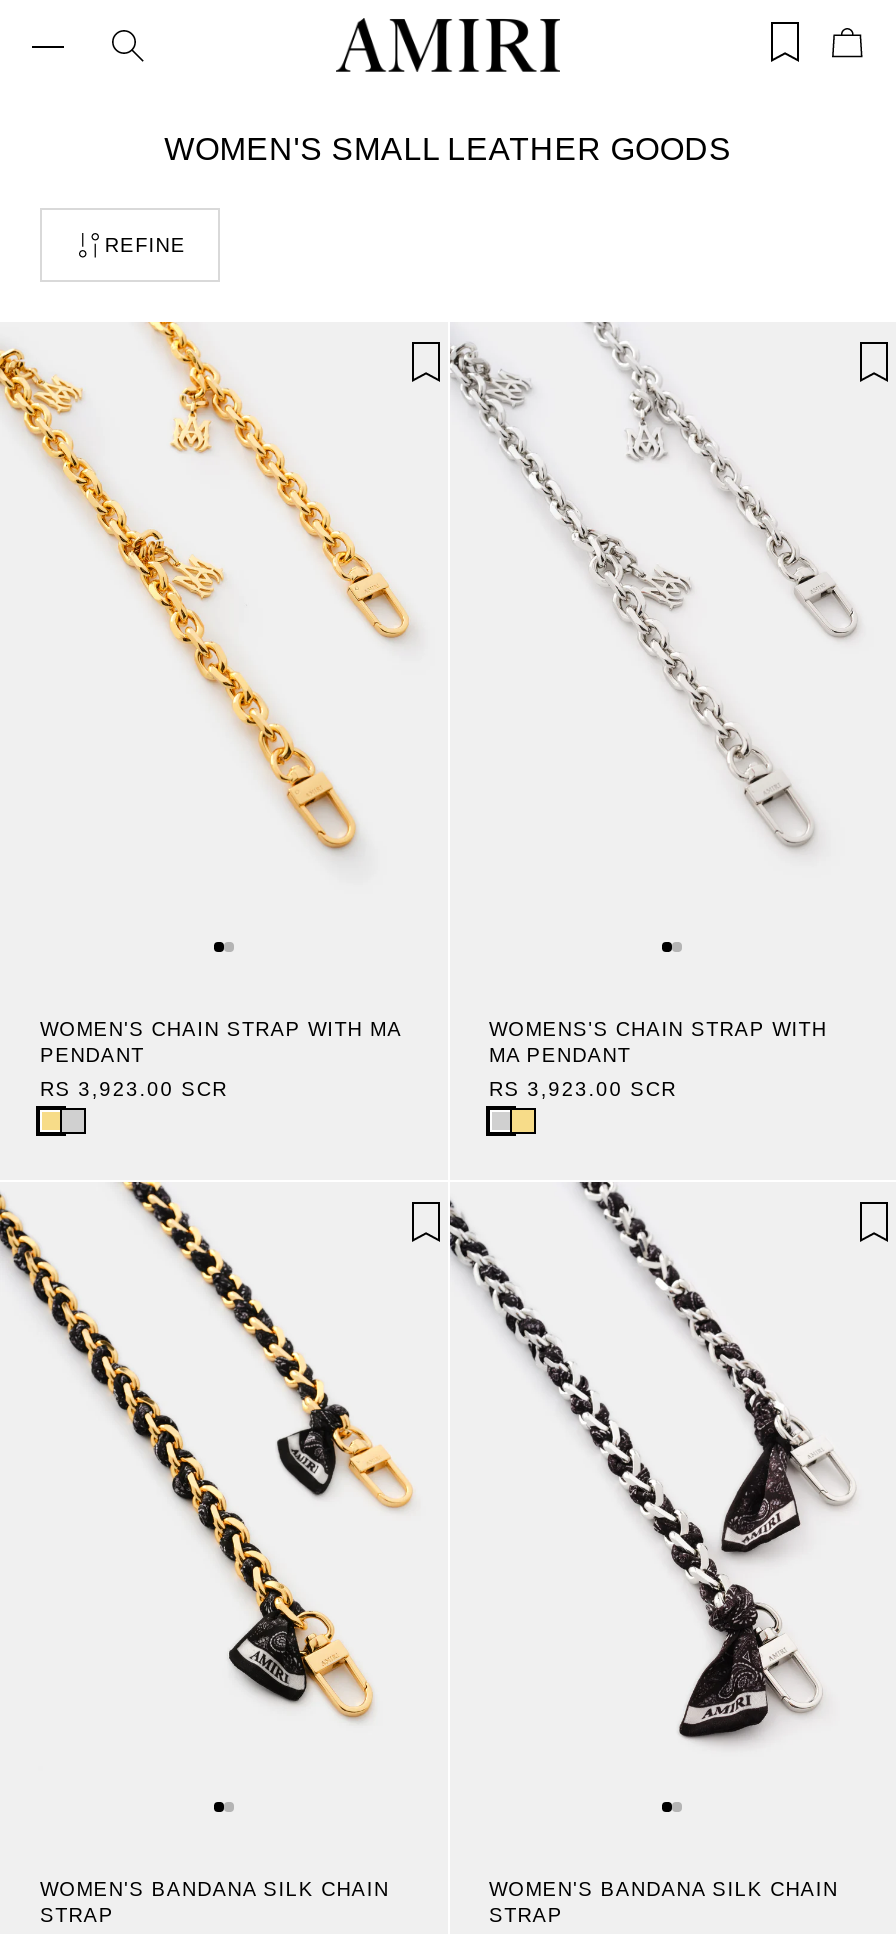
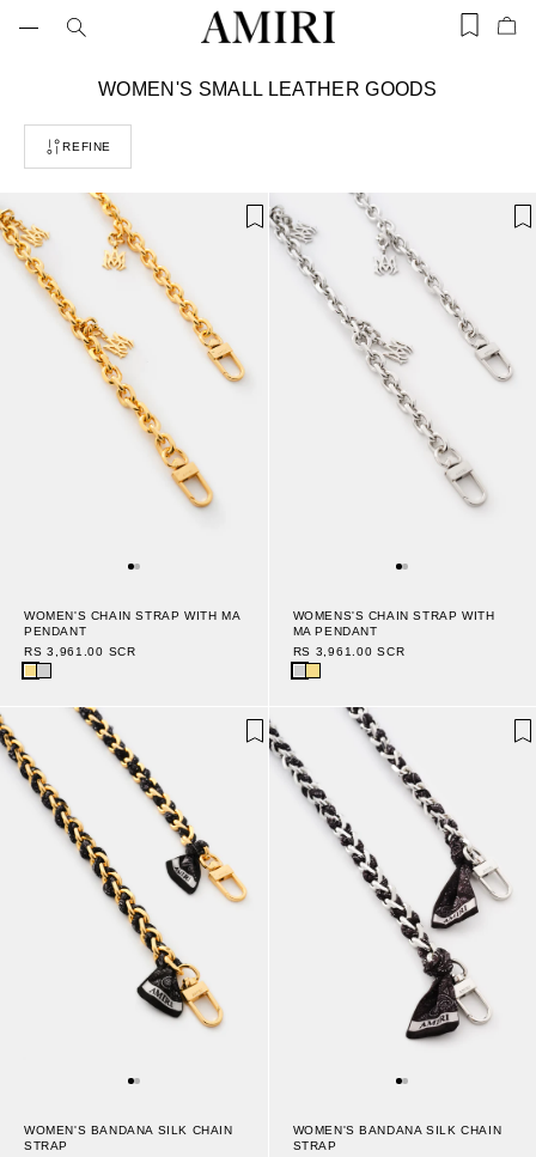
[40,1078,228,1100] RS 3,923.00 SCR -> [24,645,136,658] RS 3,961.00 SCR
[489,1078,677,1100] RS 3,923.00 SCR -> [293,645,405,658] RS 3,961.00 SCR

